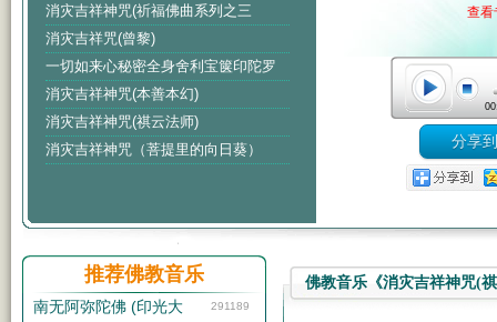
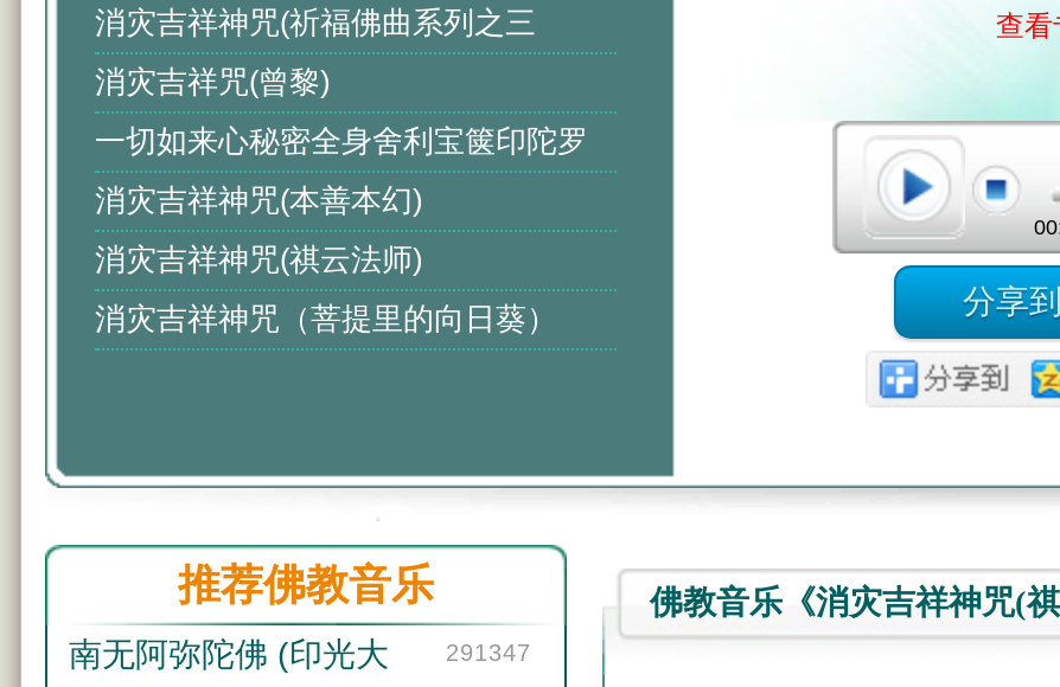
[211,300,250,312] 291189 -> [446,640,531,666] 291347

